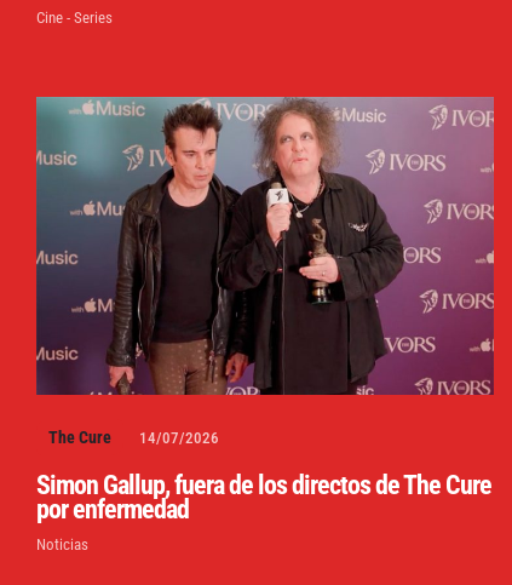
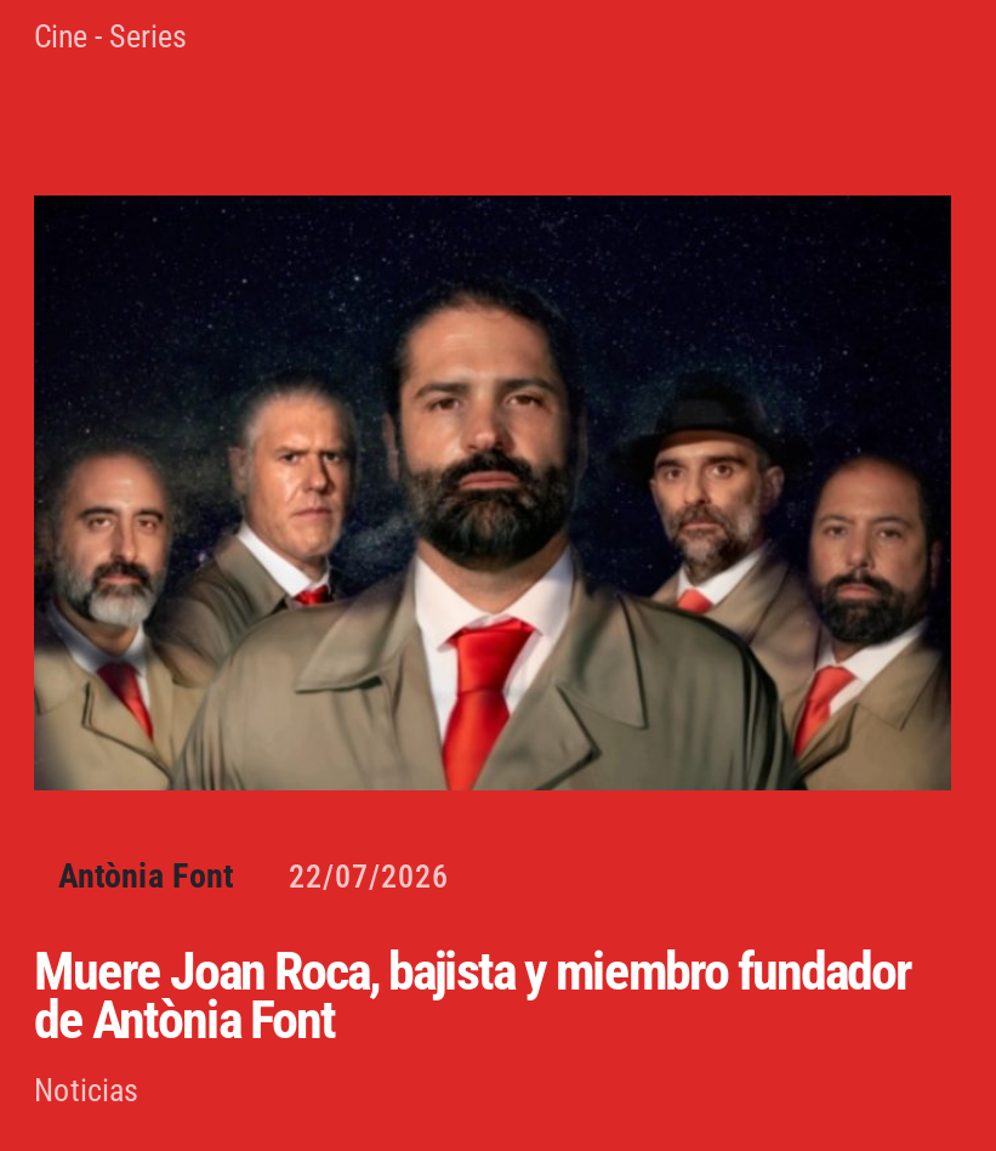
[35,96,495,447] [image] | The Cure | 14/07/2026 -> [32,193,954,895] [image] | Antònia Font | 22/07/2026
[36,470,491,525] Simon Gallup, fuera de los directos de The Cure | por enfermedad -> [34,941,910,1050] Muere Joan Roca, bajista y miembro fundador | de Antònia Font

